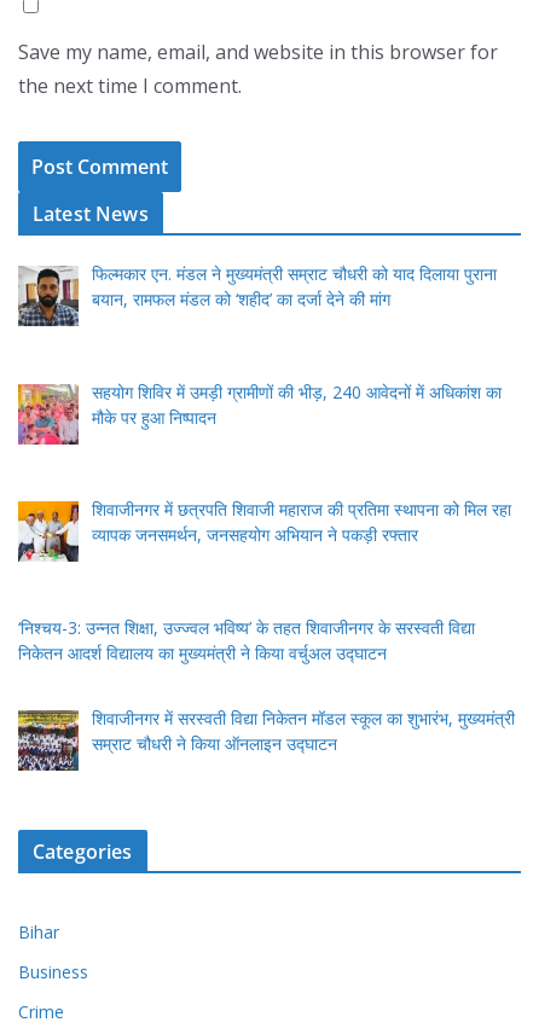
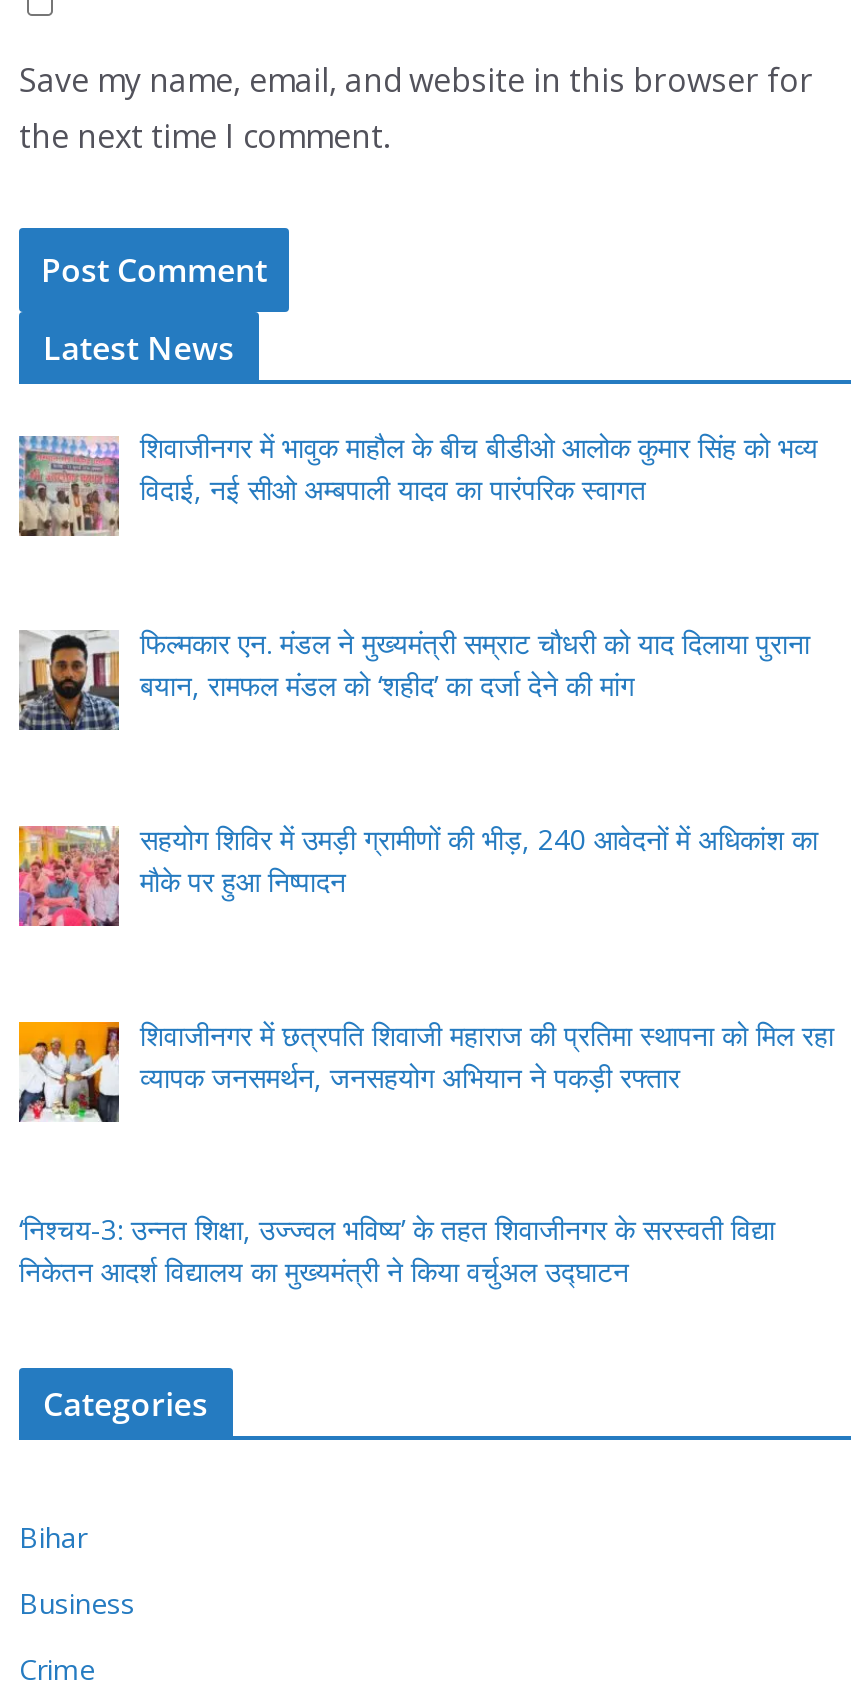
none -> [19,429,818,537] [image] | शिवाजीनगर में भावुक माहौल के बीच बीडीओ आलोक कुमार सिंह को भव्य | विदाई, नई सीओ अम्बपाली यादव का पारंपरिक स्वागत
moved [16,262,511,664] -> [15,624,834,1290]: [image] | फिल्मकार एन. मंडल ने मुख्यमंत्री सम्राट चौधरी को याद दिलाया पुराना | बयान, रामफल मंडल को ‘शहीद’ का दर्जा देने की मांग | ... | ‘निश्चय-3: उन्नत शिक्षा, उज्ज्वल भविष्य’ के तहत शिवाजीनगर के सरस्वती विद्या | निकेतन आदर्श विद्यालय का मुख्यमंत्री ने किया वर्चुअल उद्घाटन
[17,707,514,772] [image] | शिवाजीनगर में सरस्वती विद्या निकेतन मॉडल स्कूल का शुभारंभ, मुख्यमंत्री | सम्राट चौधरी ने किया ऑनलाइन उद्घाटन -> none

